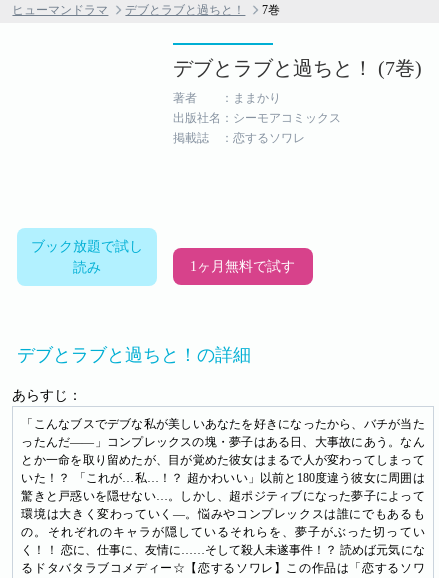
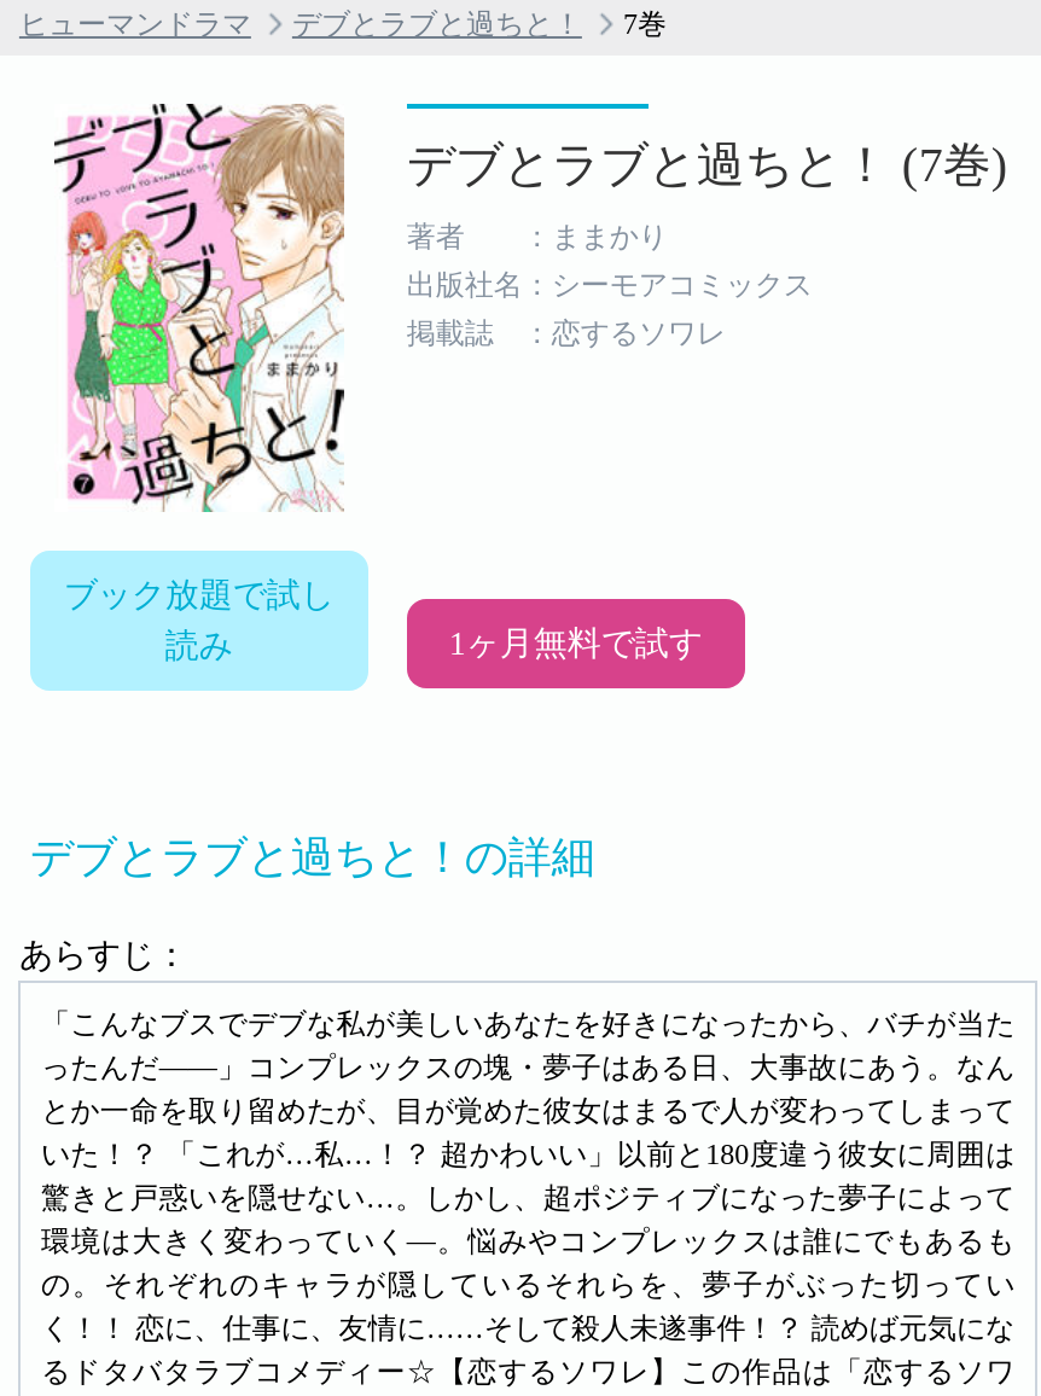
none -> [52,101,347,514] [image]

